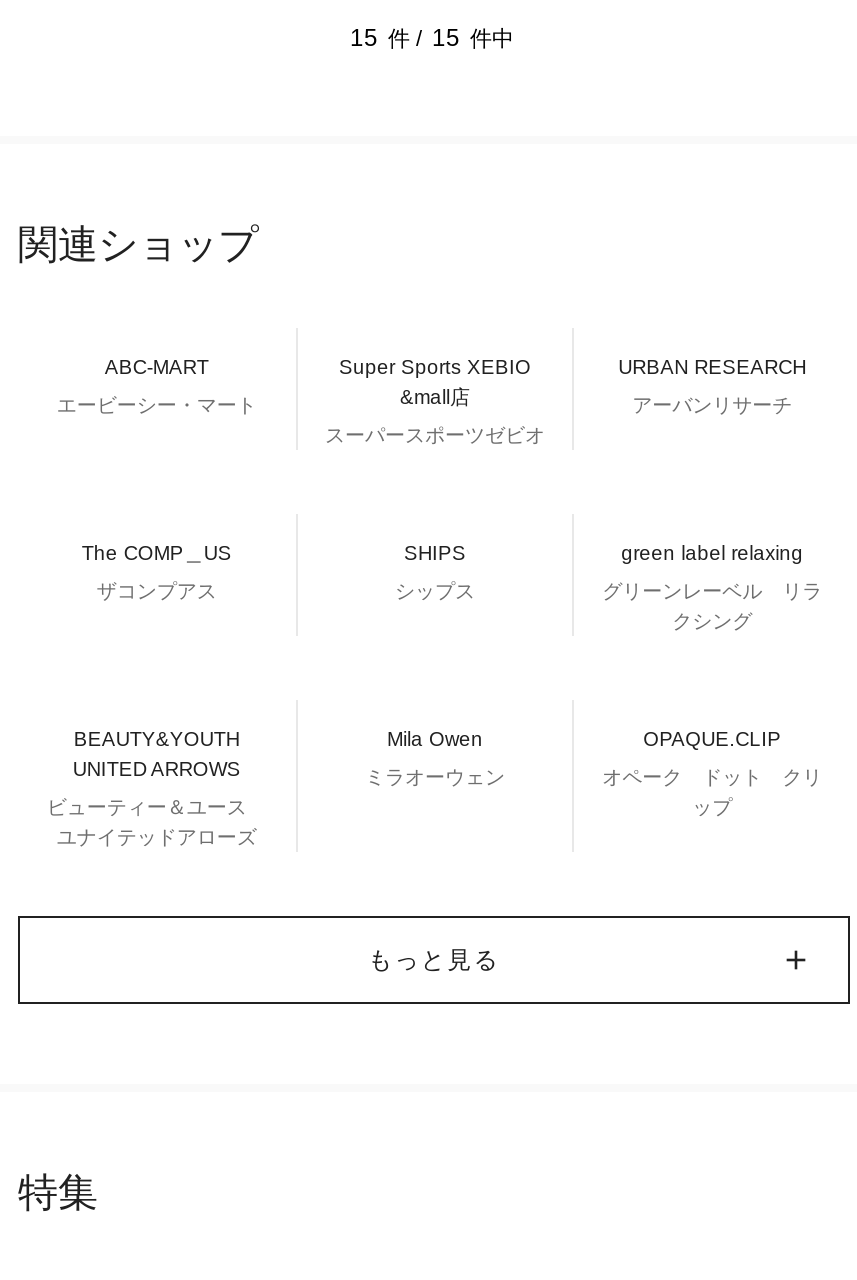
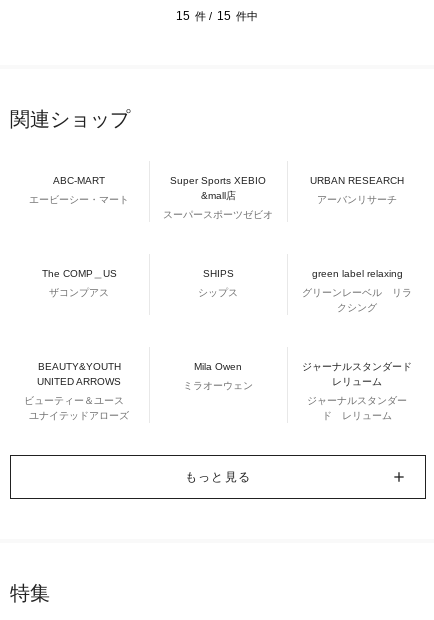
[643,728,781,750] OPAQUE.CLIP -> [302,361,412,387] ジャーナルスタンダード | レリューム
[602,766,822,818] オペーク ドット クリ | ップ -> [307,395,407,421] ジャーナルスタンダー | ド レリューム

